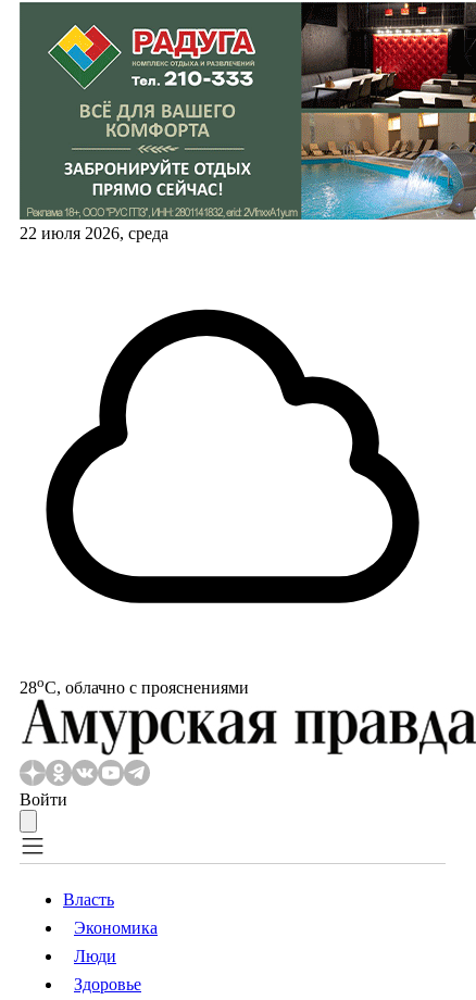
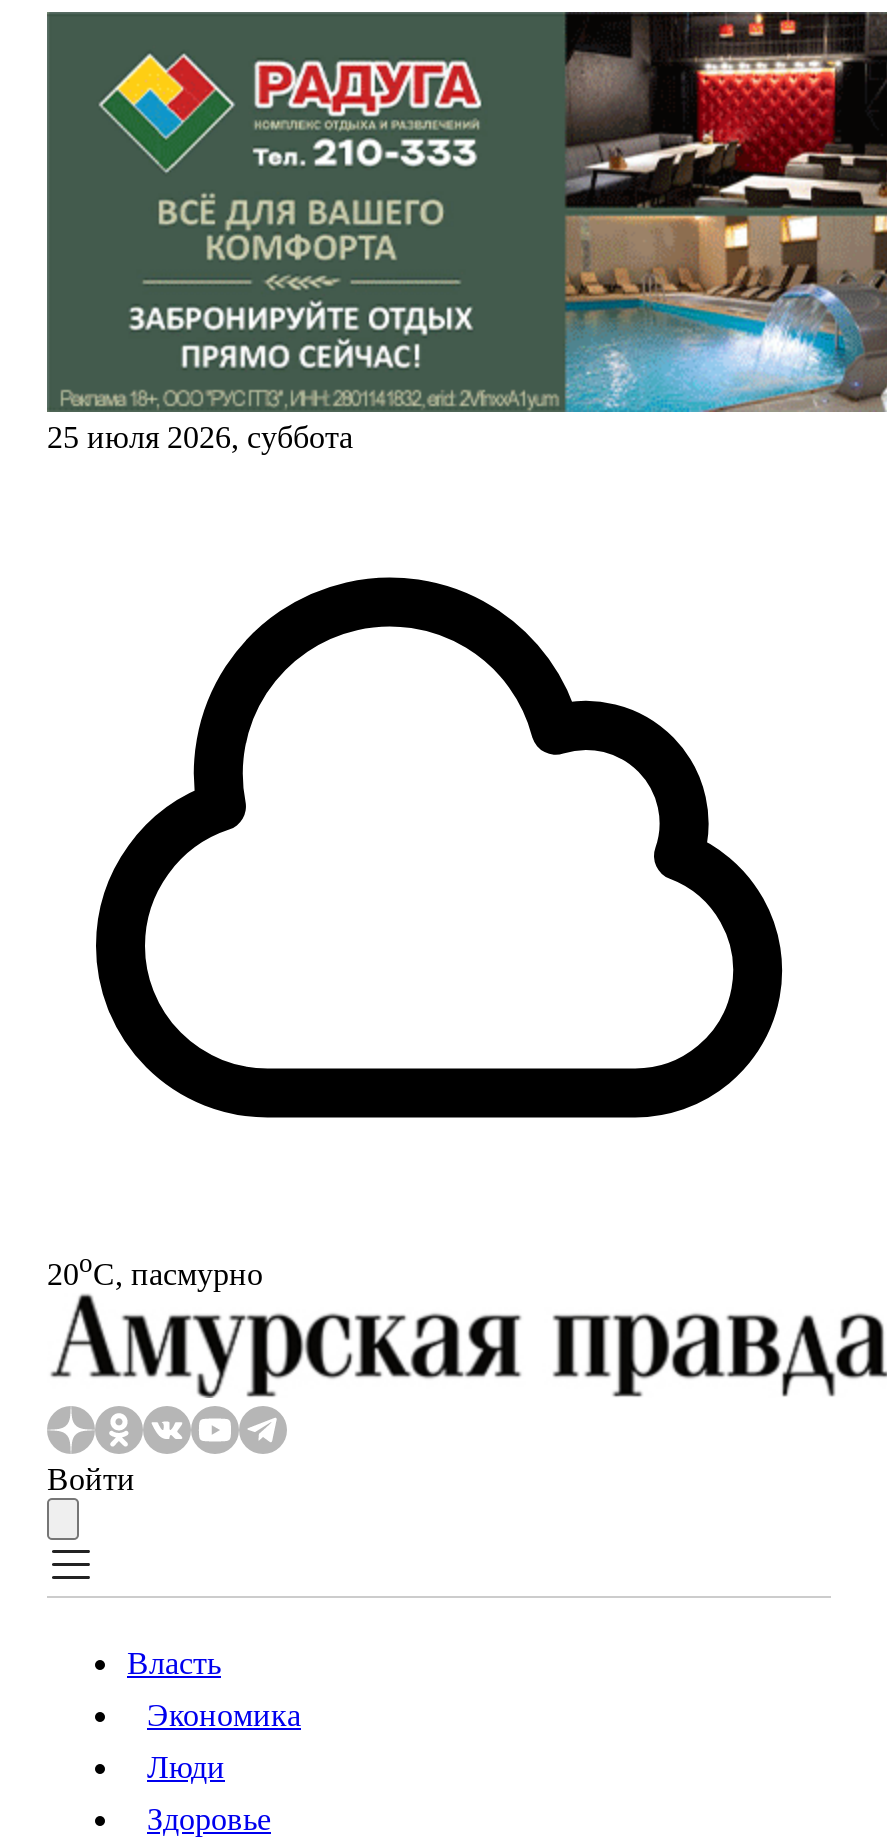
[20,224,168,242] 22 июля 2026, среда -> [47,420,353,454] 25 июля 2026, суббота
[20,674,249,697] 28oС, облачно с прояснениями -> [47,1248,263,1291] 20oС, пасмурно

